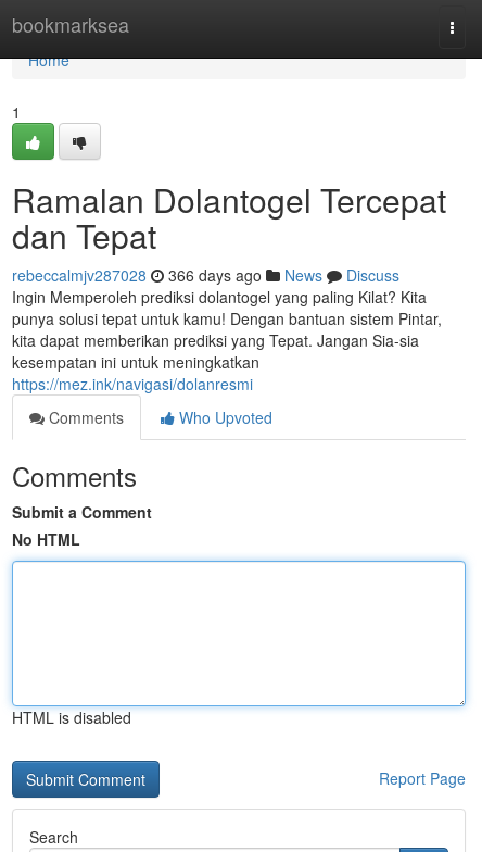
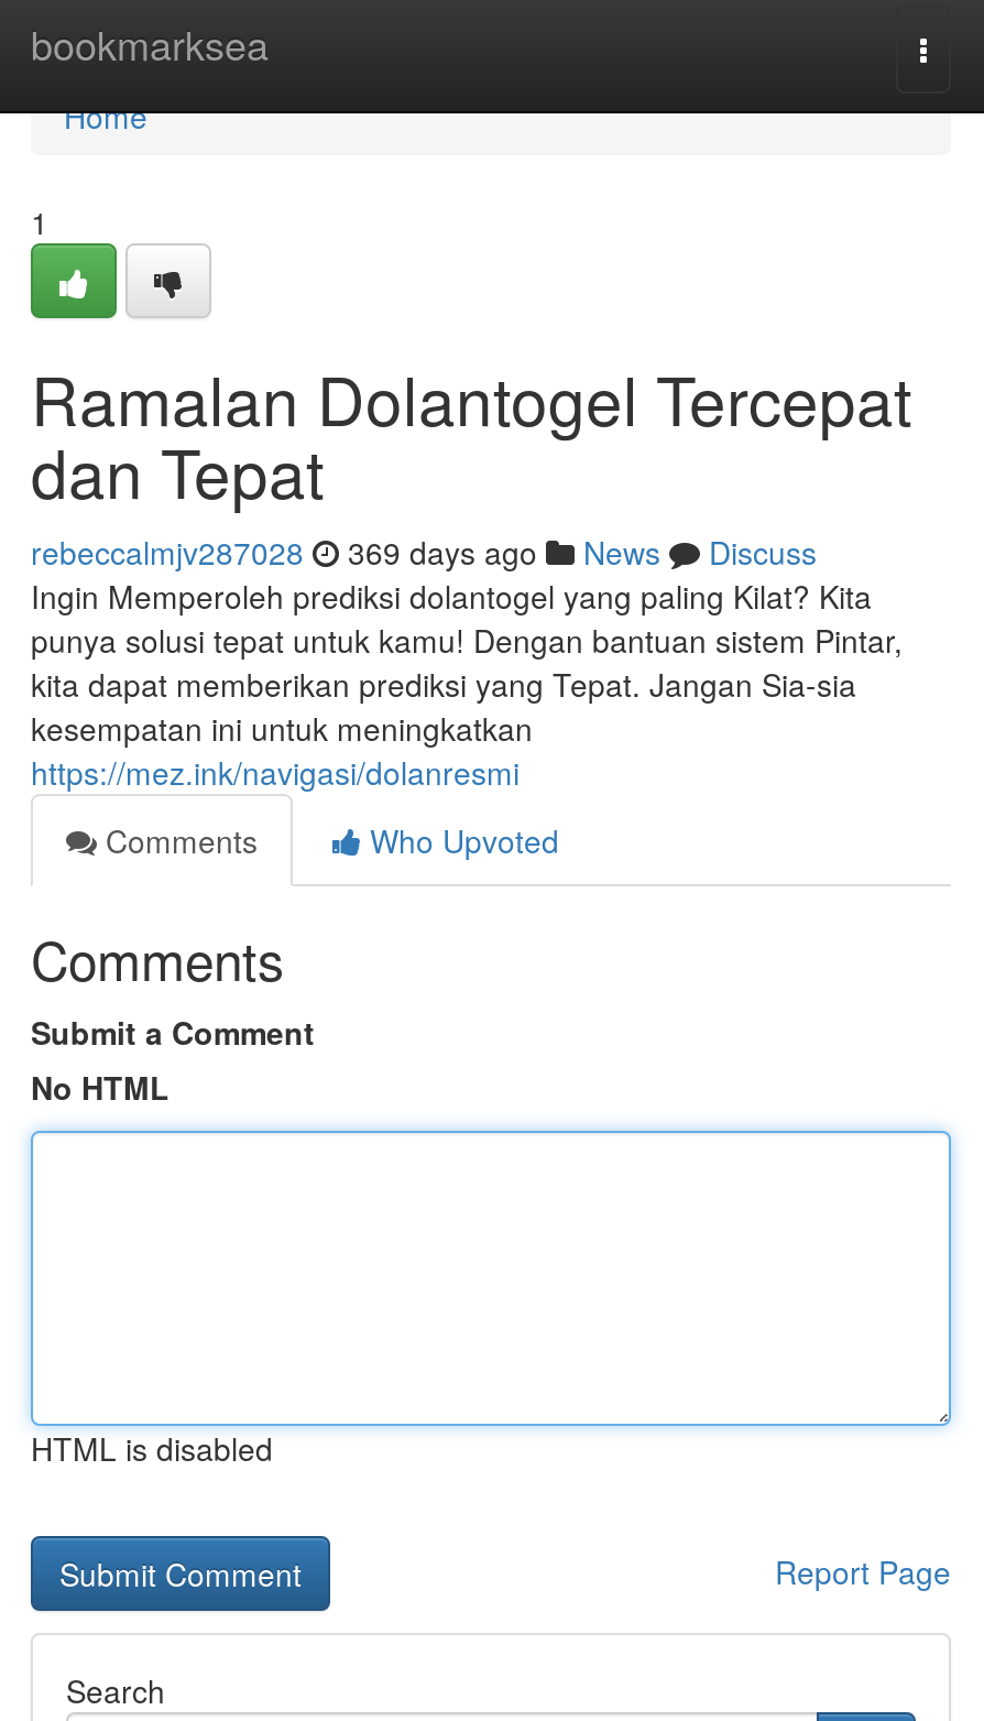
[12,264,399,286] rebeccalmjv287028 366 days ago News Discuss -> [31,530,817,574] rebeccalmjv287028 369 days ago News Discuss

